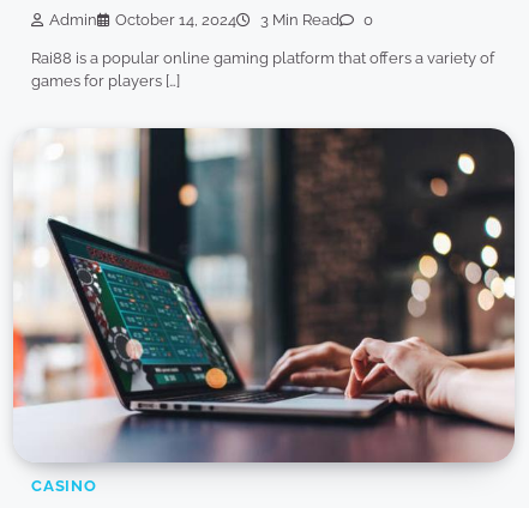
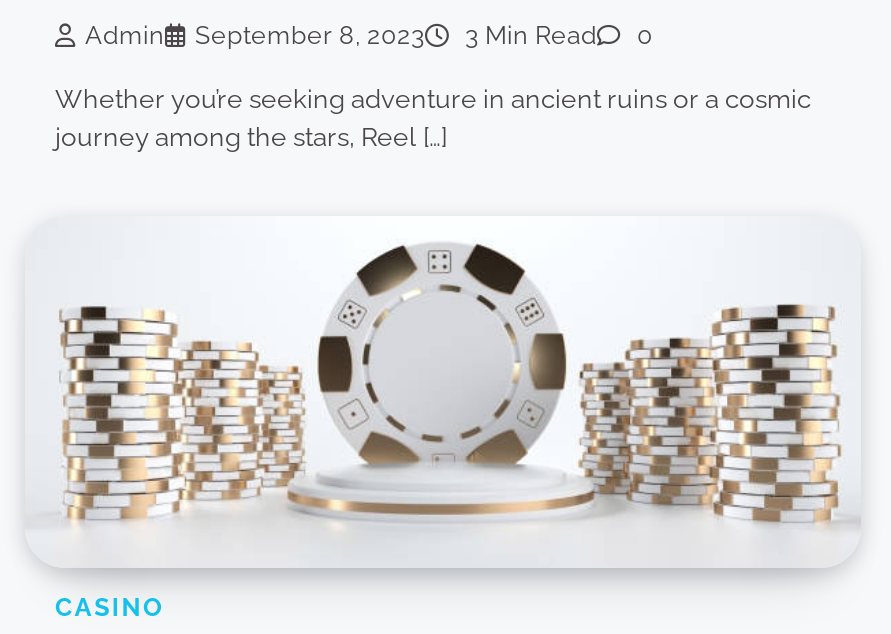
[115,11,236,29] October 14, 2024 -> [195,19,425,49] September 8, 2023
[31,50,494,90] Rai88 is a popular online gaming platform that offers a variety of | games for players […] -> [55,83,811,151] Whether you’re seeking adventure in ancient ruins or a cosmic | journey among the stars, Reel […]
[12,127,516,464] [image] -> [27,214,861,566] [image]

